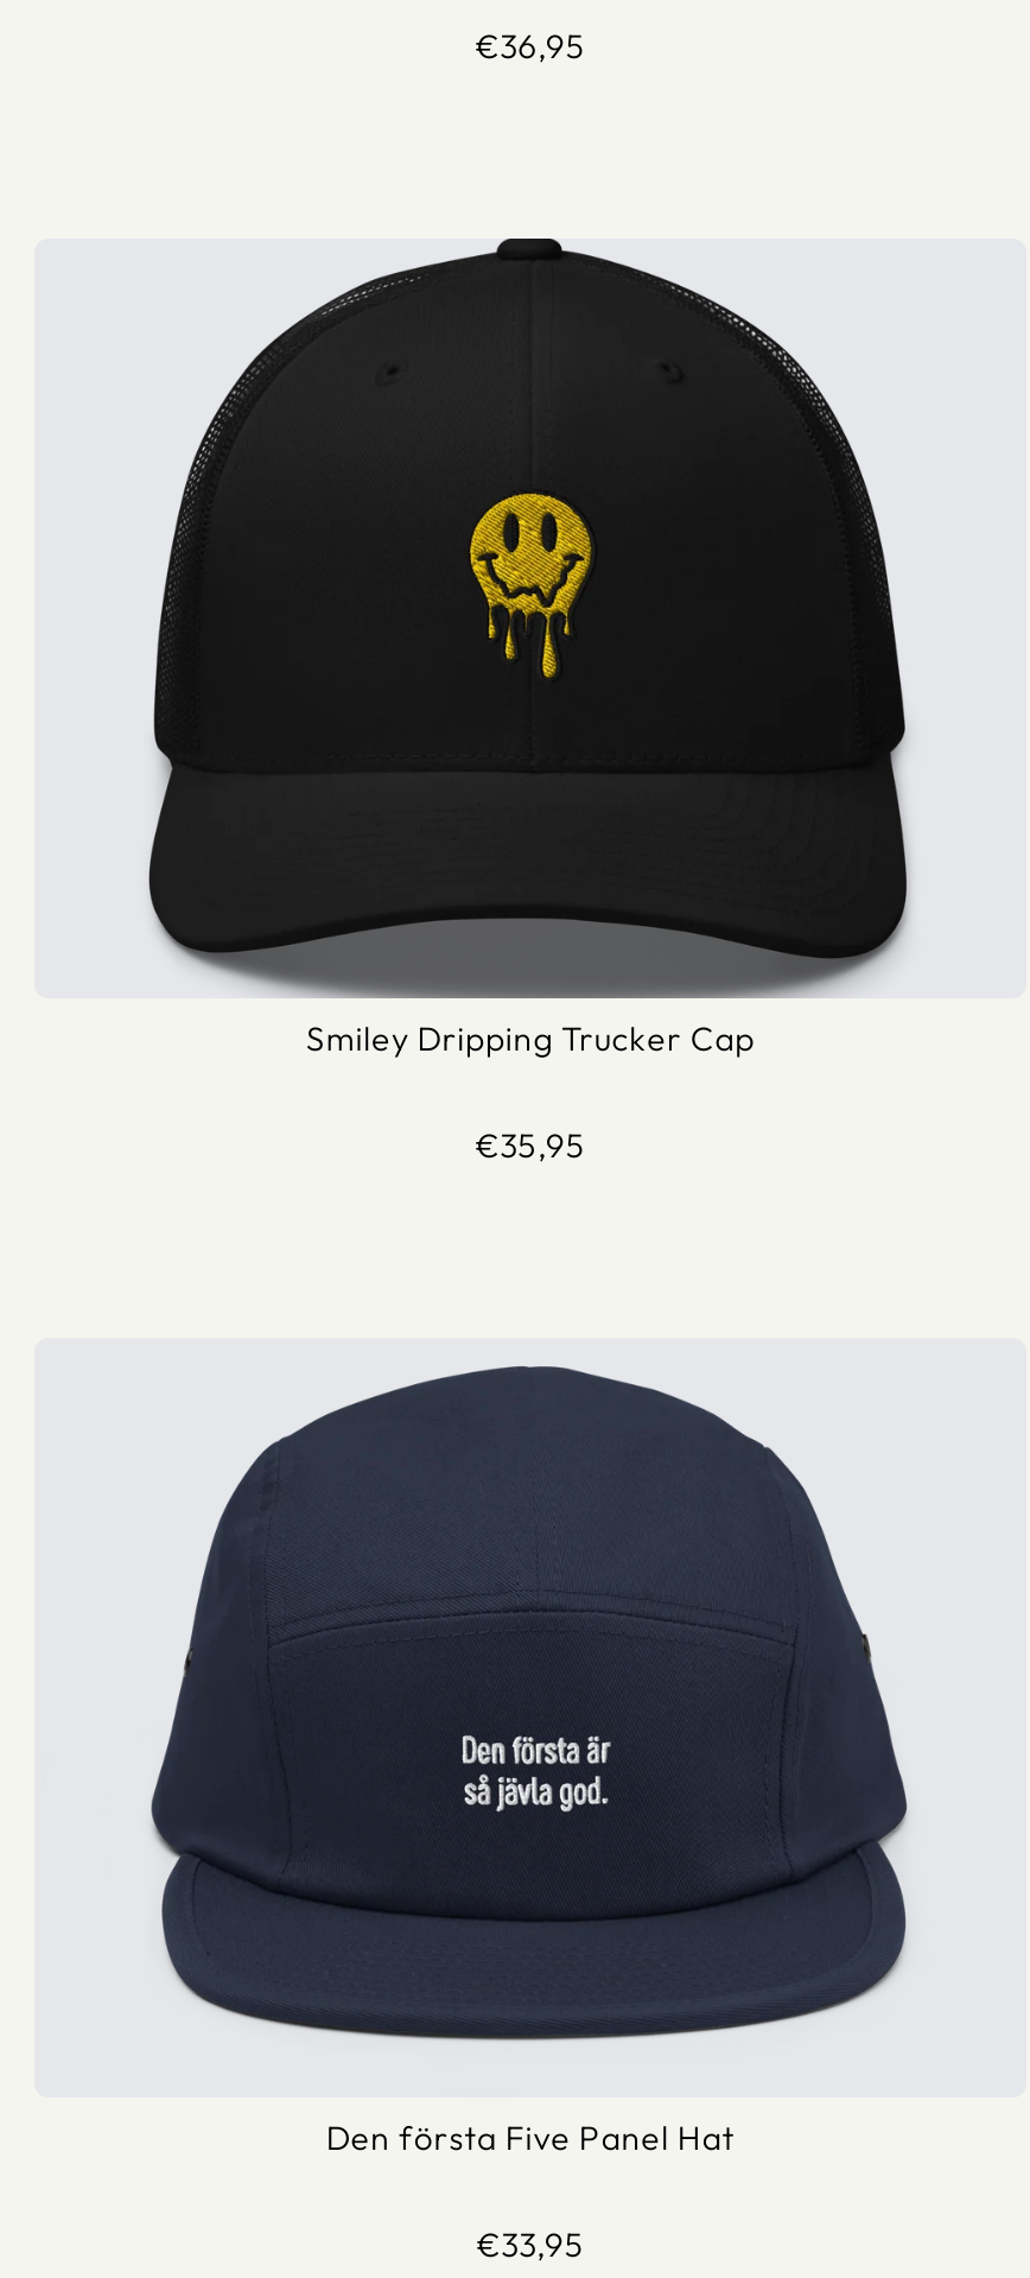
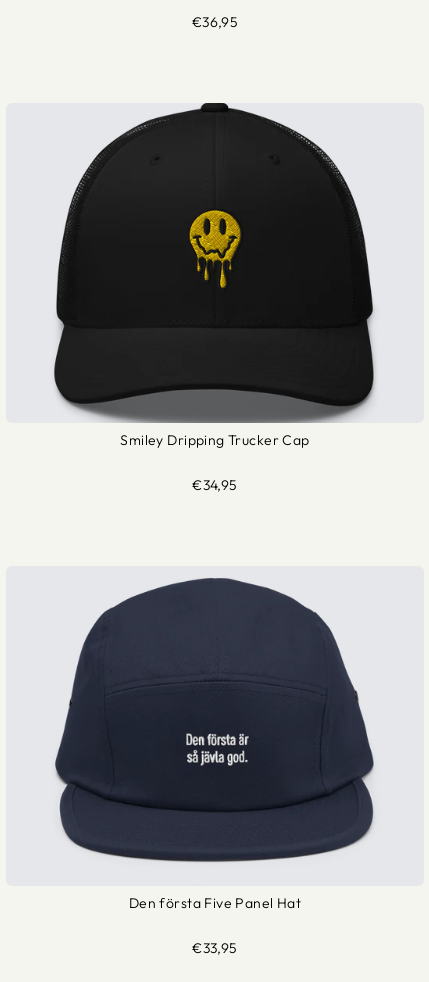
[475,1124,585,1167] €35,95 -> [192,476,238,494] €34,95

